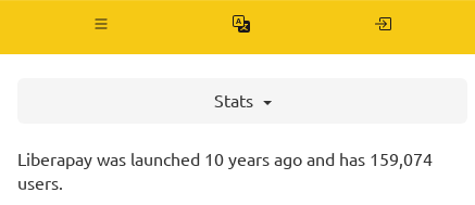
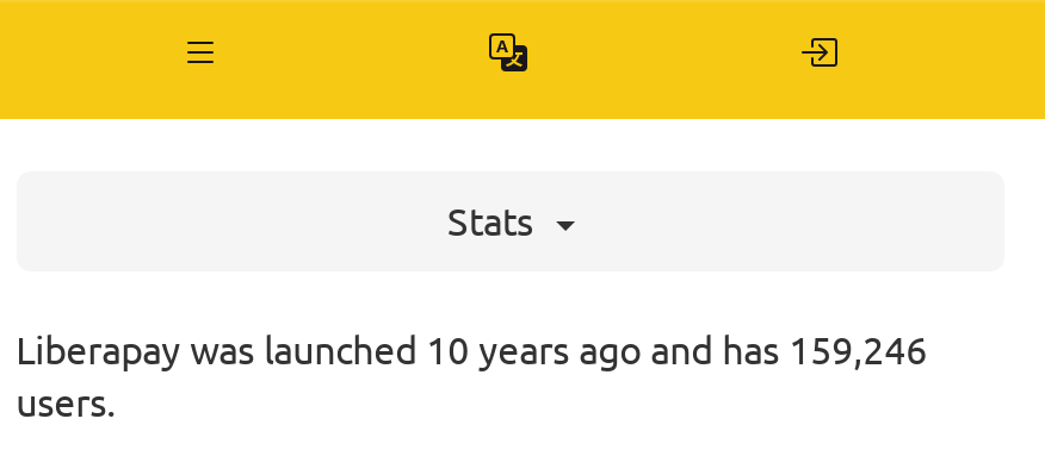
[17,150,432,169] Liberapay was launched 10 years ago and has 159,074 -> [16,329,927,371] Liberapay was launched 10 years ago and has 159,246

